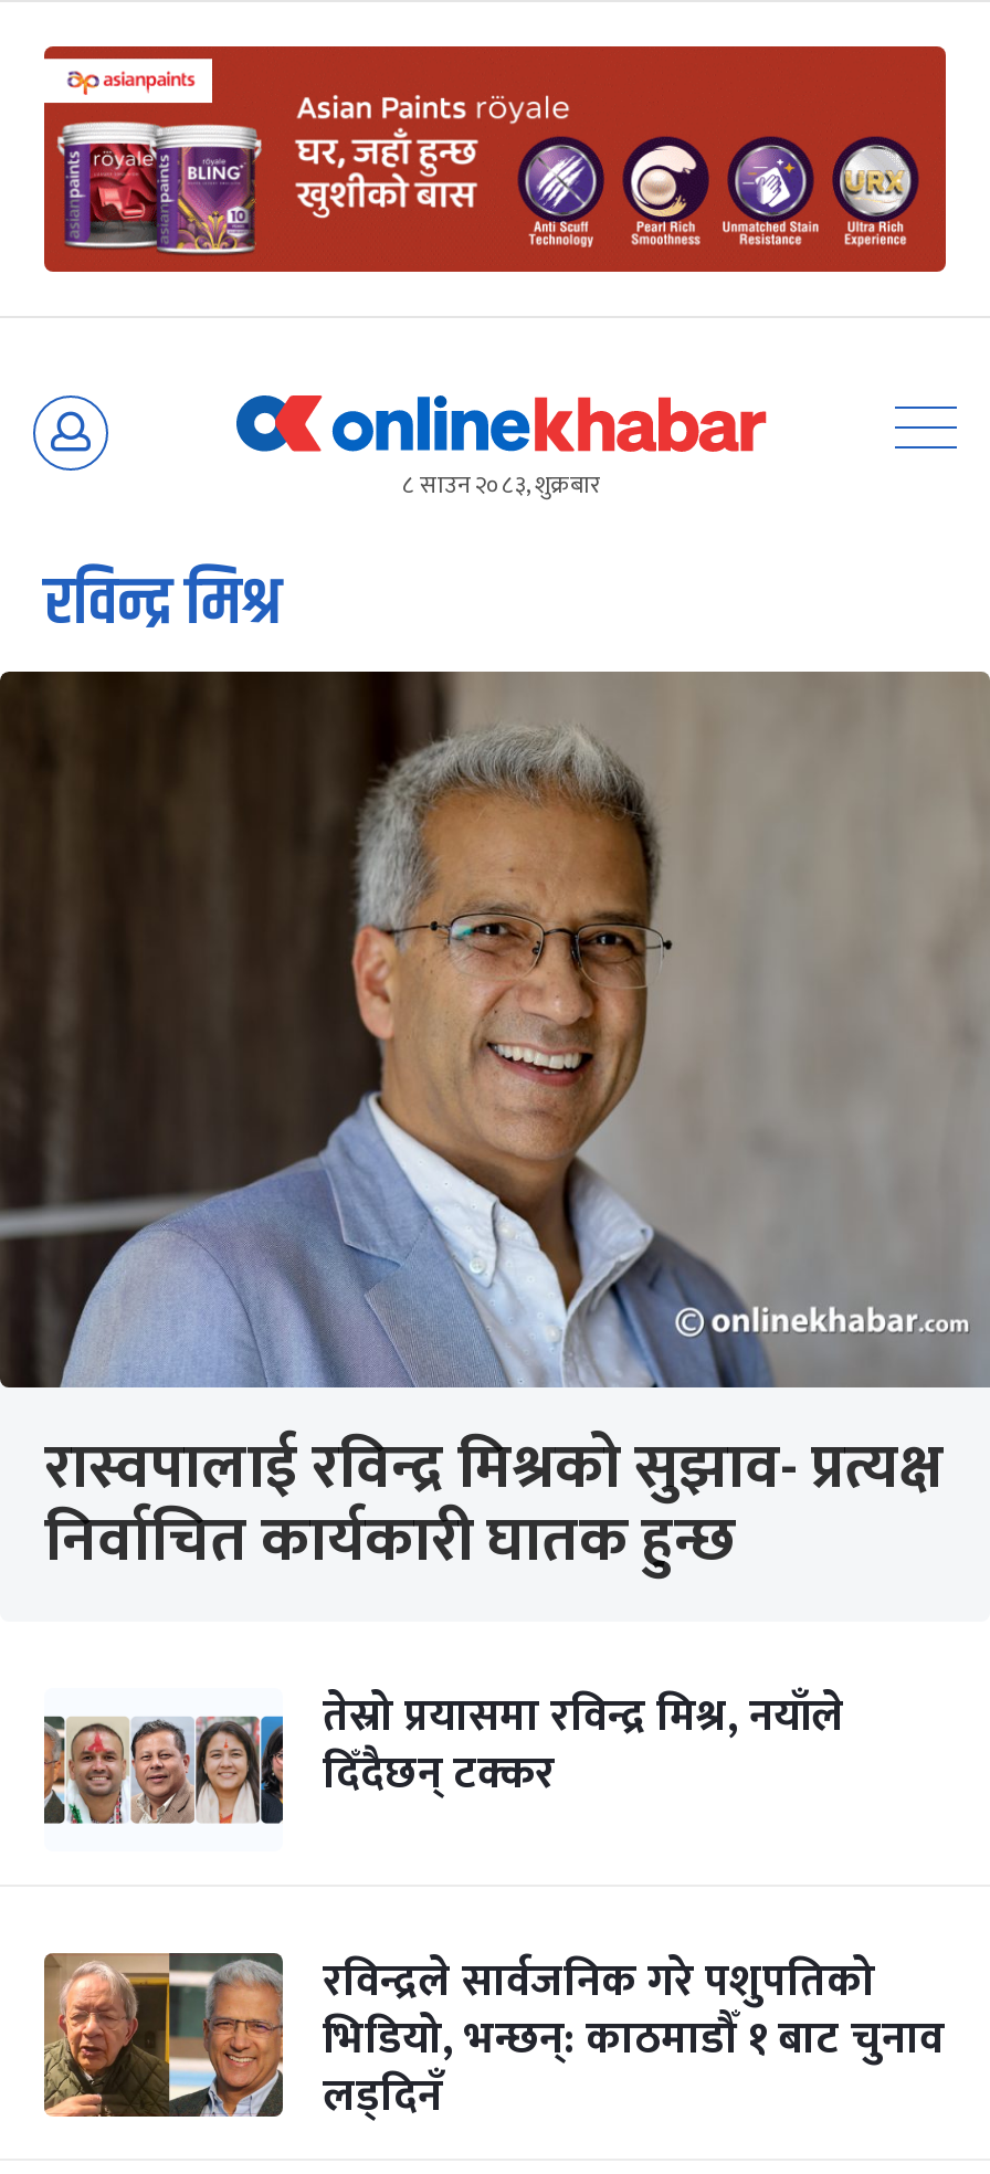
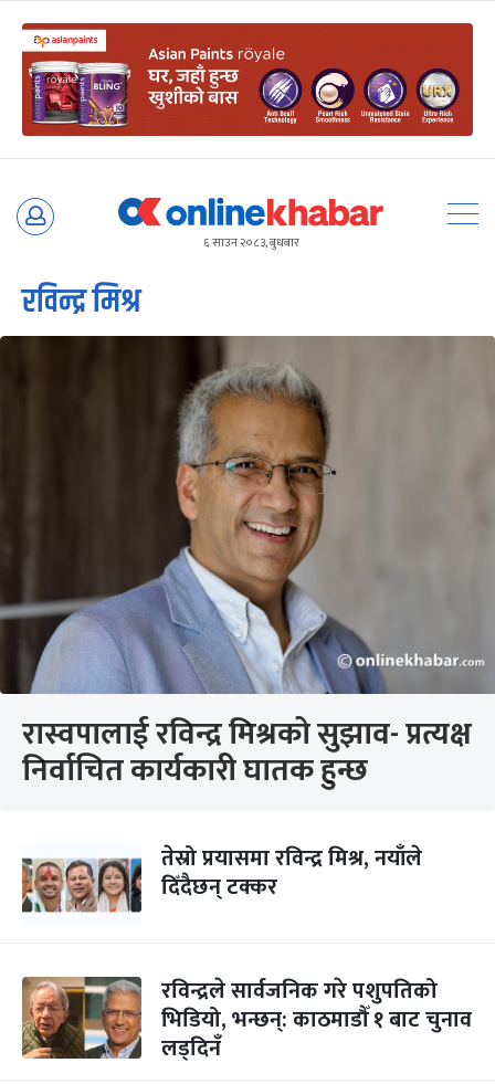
[402,466,601,506] ८ साउन २०८३, शुक्रबार -> [203,233,299,253] ६ साउन २०८३, बुधबार

